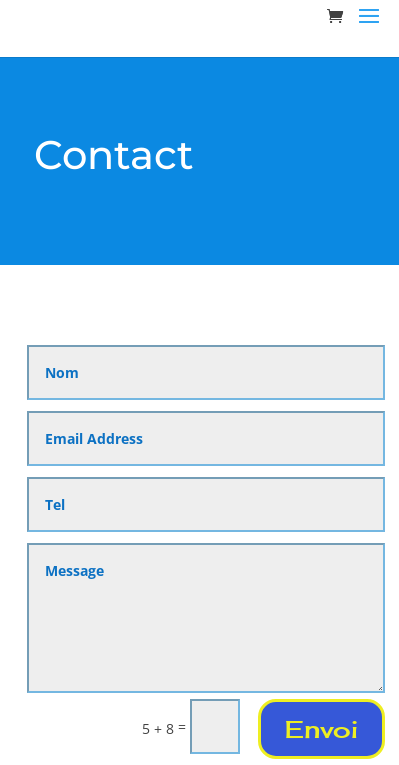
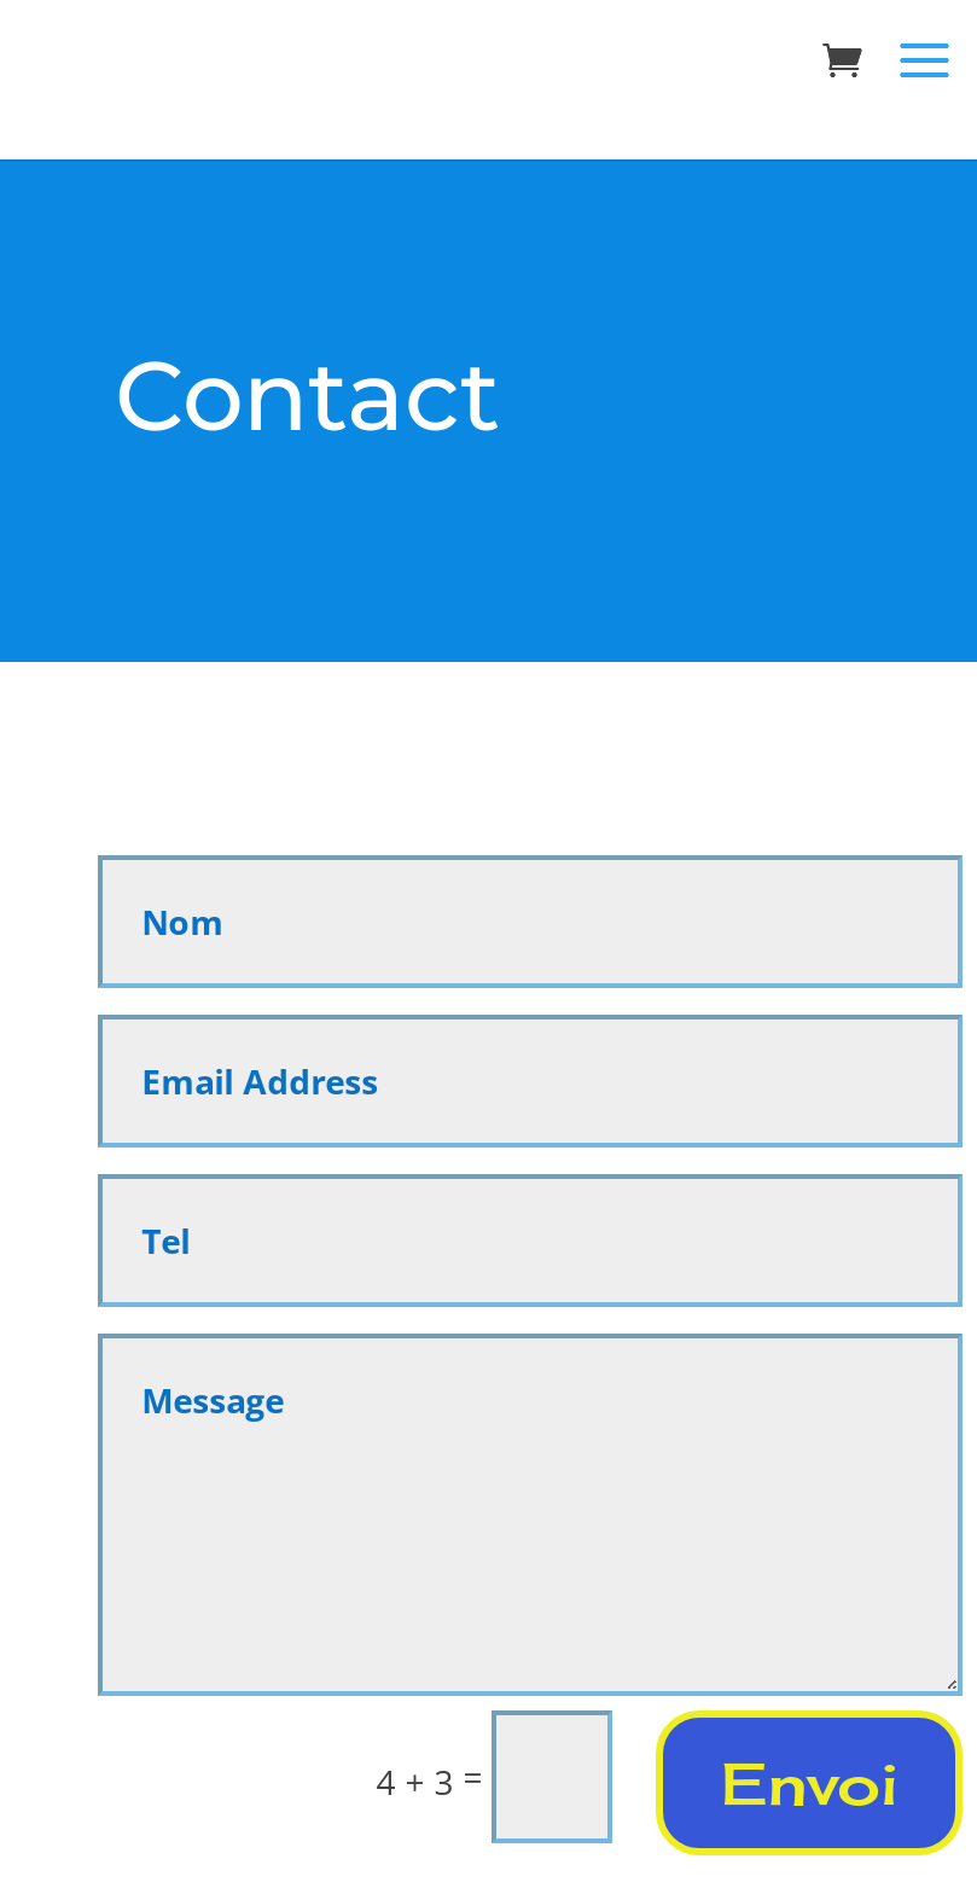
[142,717,190,737] 5 + 8 = -> [376,1753,492,1803] 4 + 3 =

